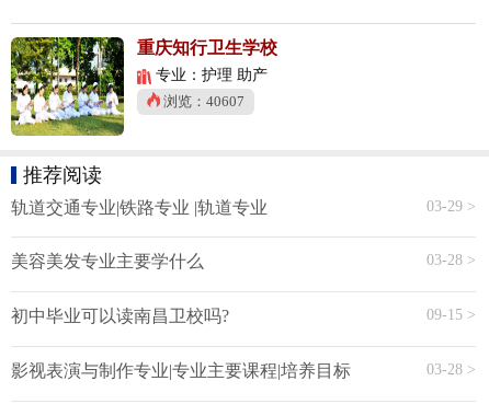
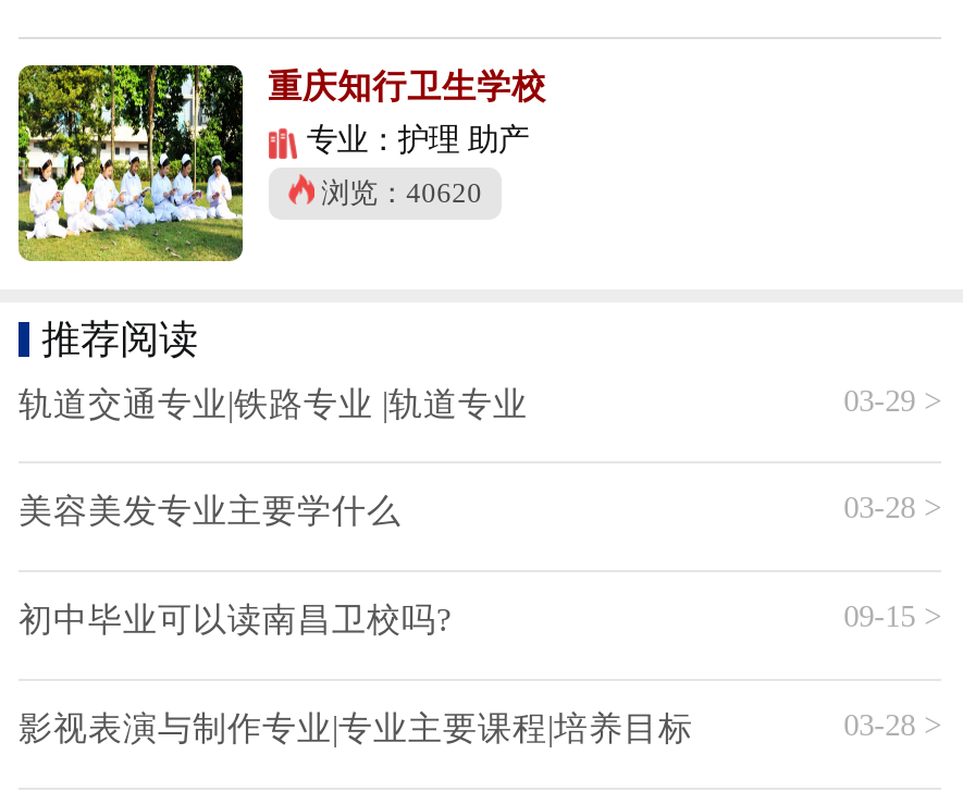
[163,93,245,110] 浏览：40607 -> [321,177,482,210] 浏览：40620

